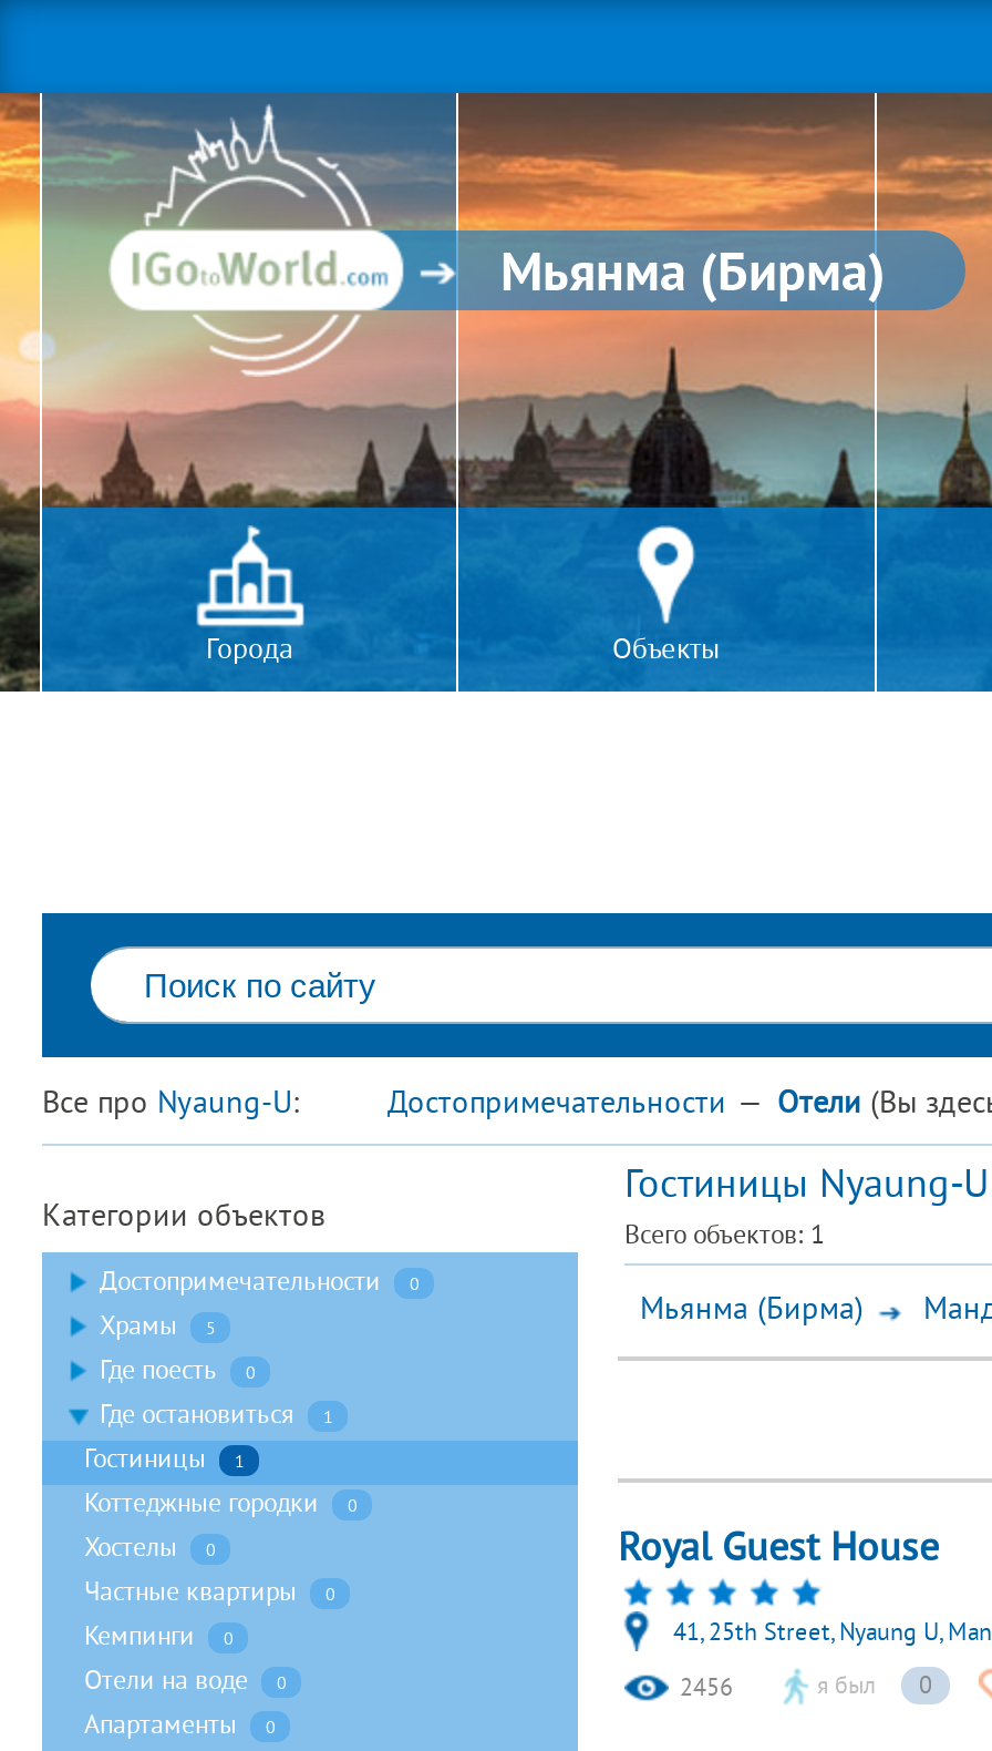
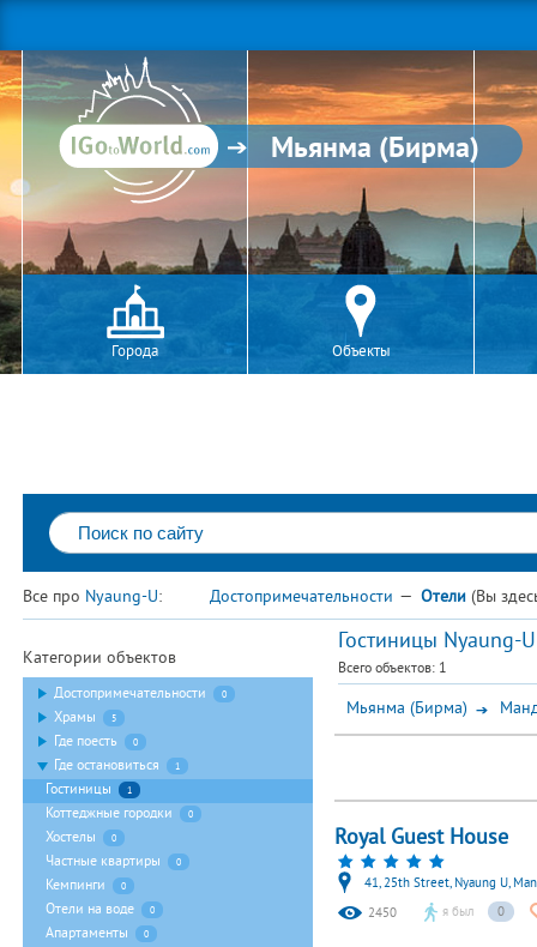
[680,1673,733,1704] 2456 -> [368,905,397,922] 2450

